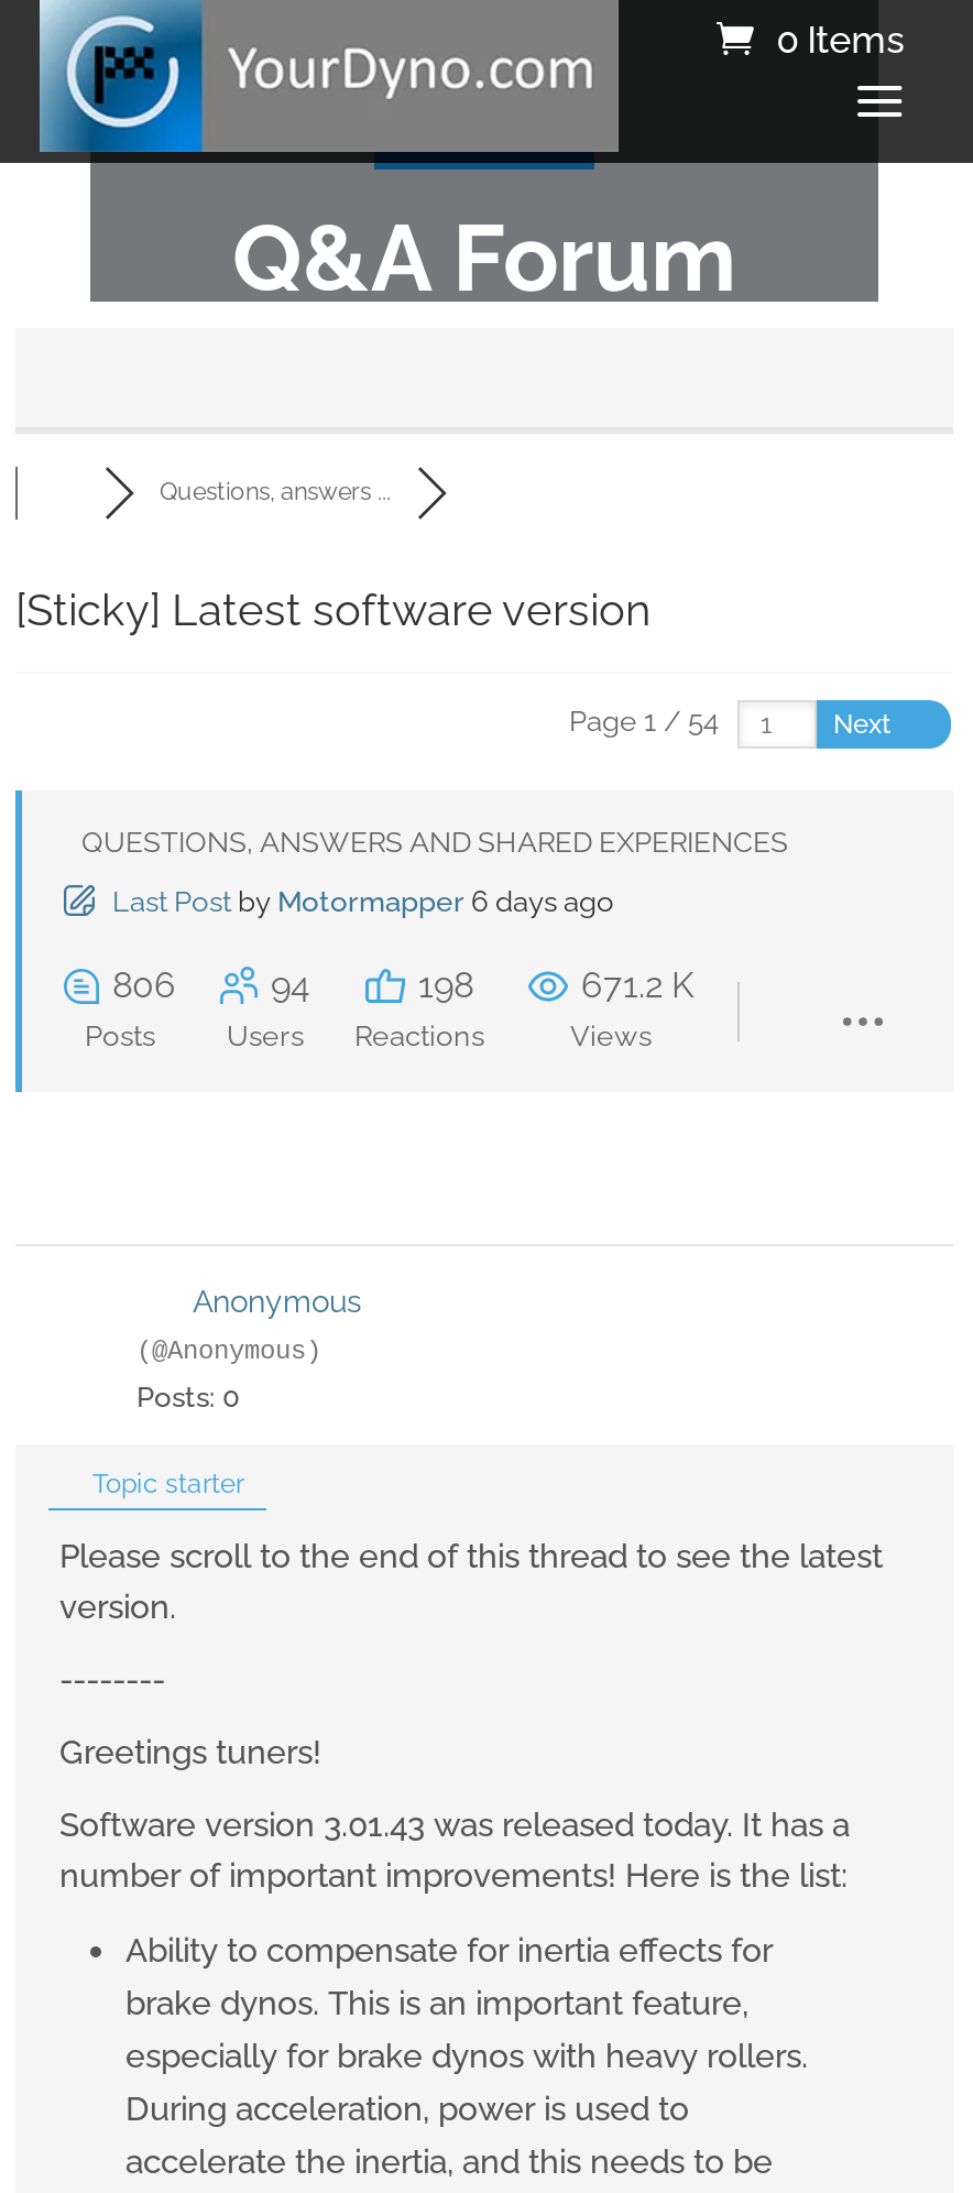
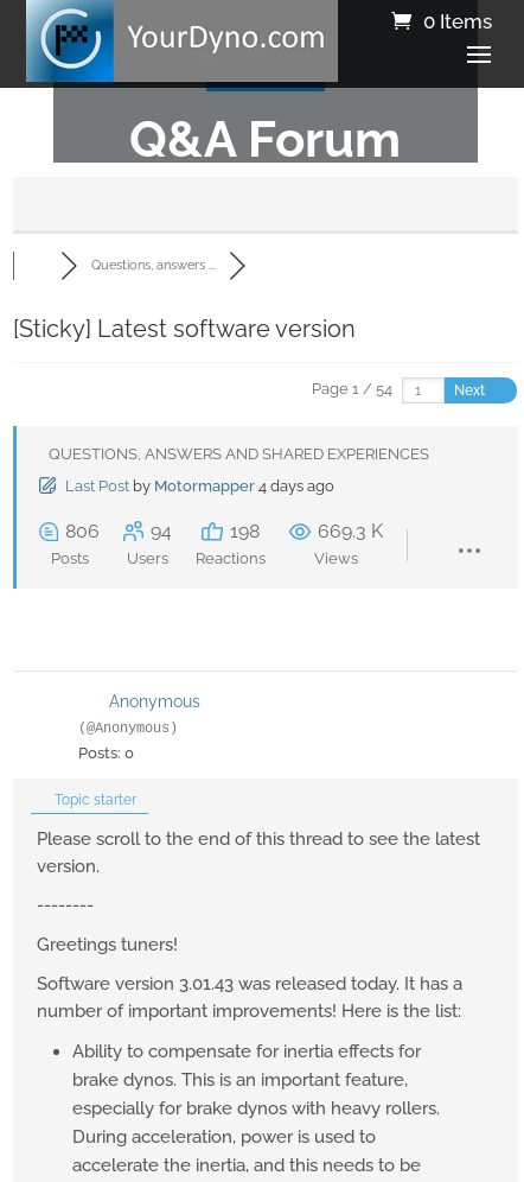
[112,886,614,919] Last Post by Motormapper 6 days ago -> [65,477,334,495] Last Post by Motormapper 4 days ago
[581,965,693,1007] 671.2 K -> [318,520,383,543] 669.3 K

